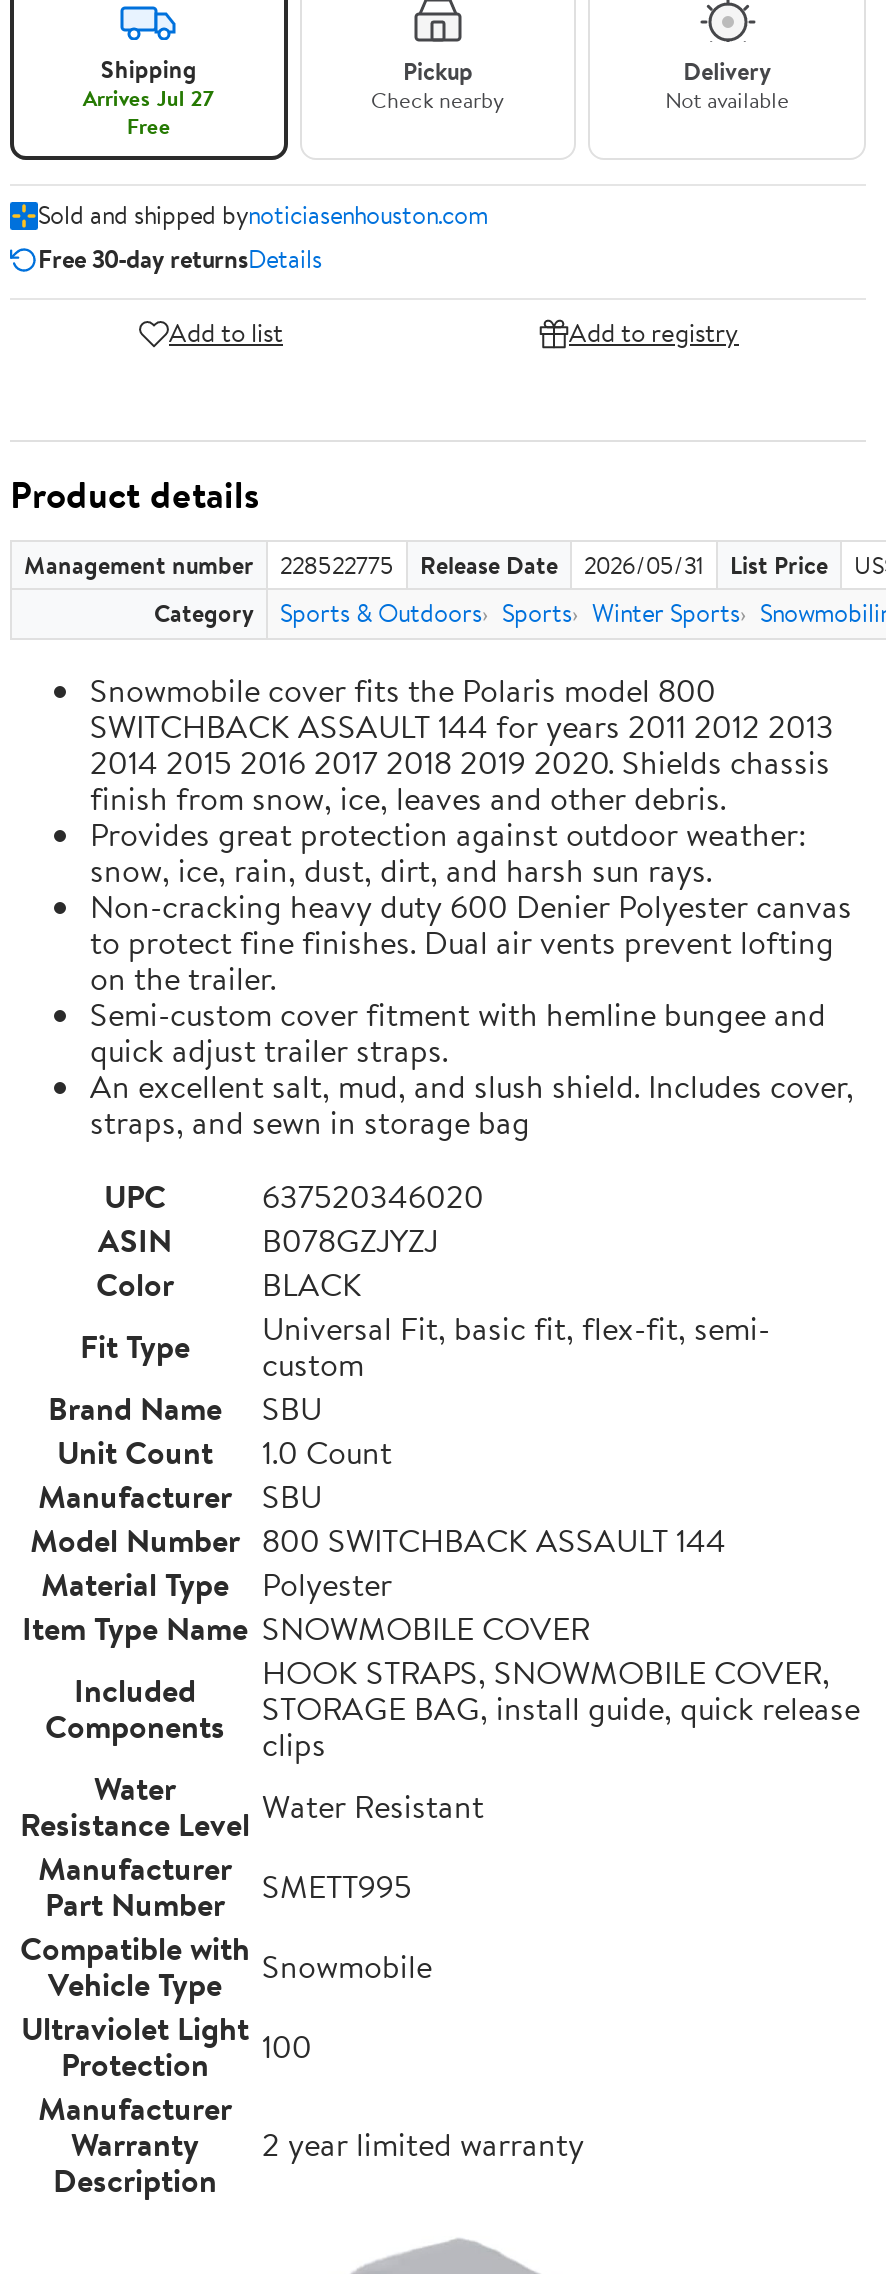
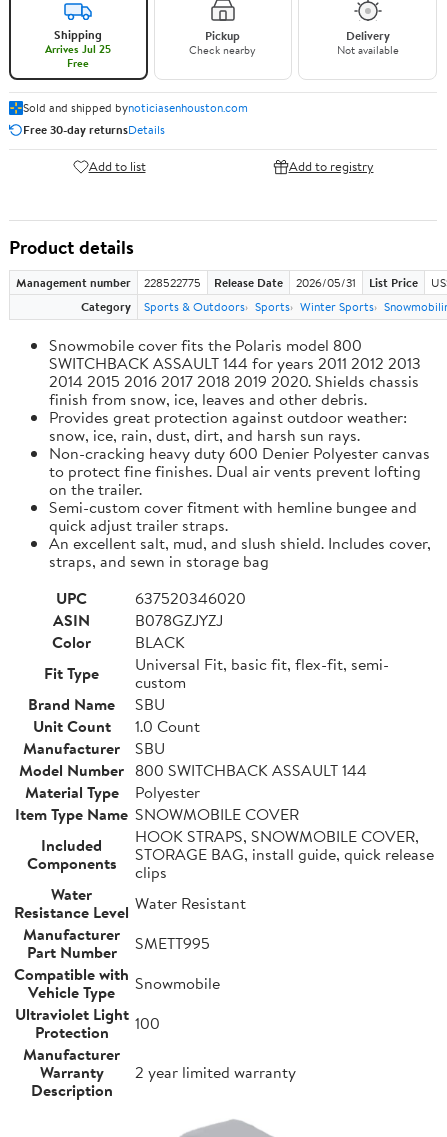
[83,82,215,114] Arrives Jul 27 -> [45,41,111,57] Arrives Jul 25

